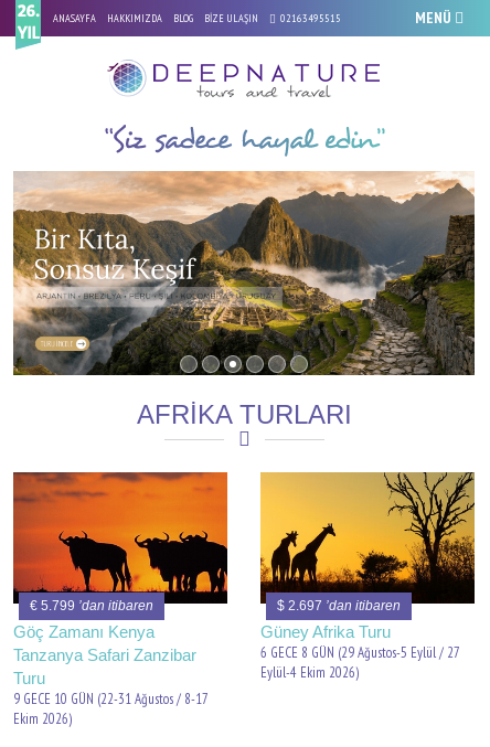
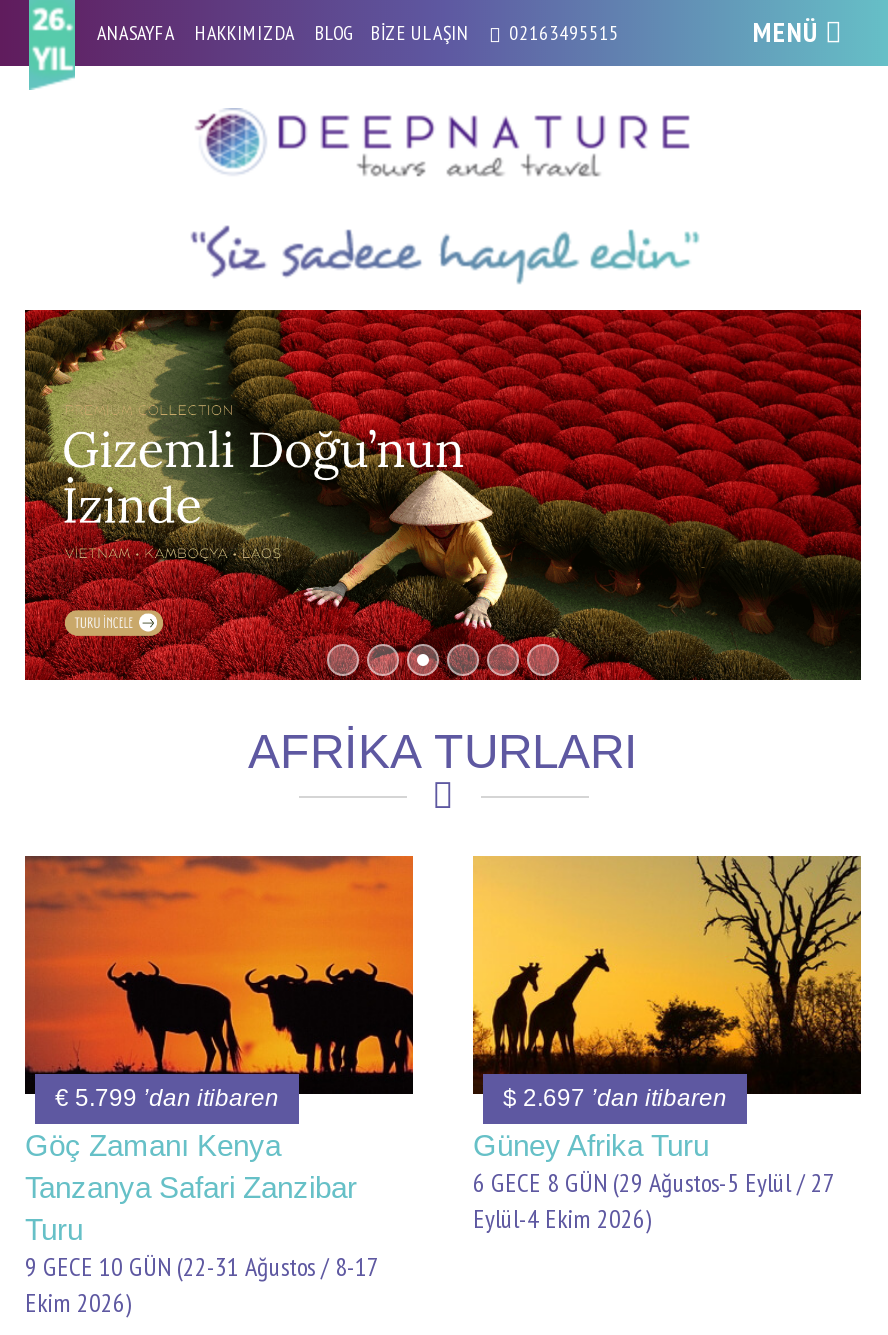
[12,171,476,376] [image] -> [23,308,863,682] [image]

